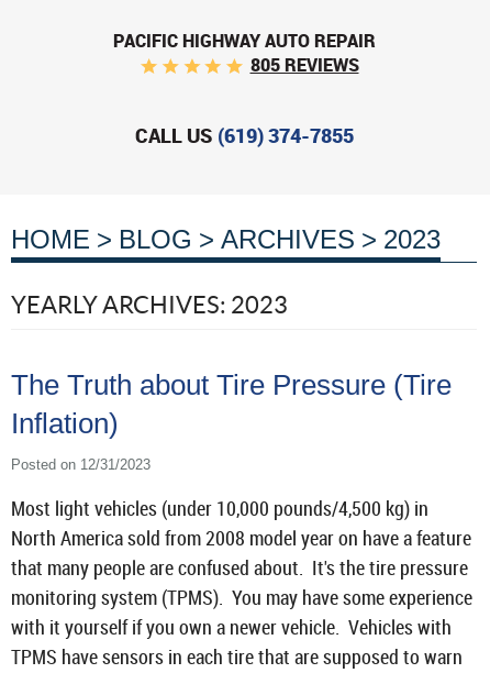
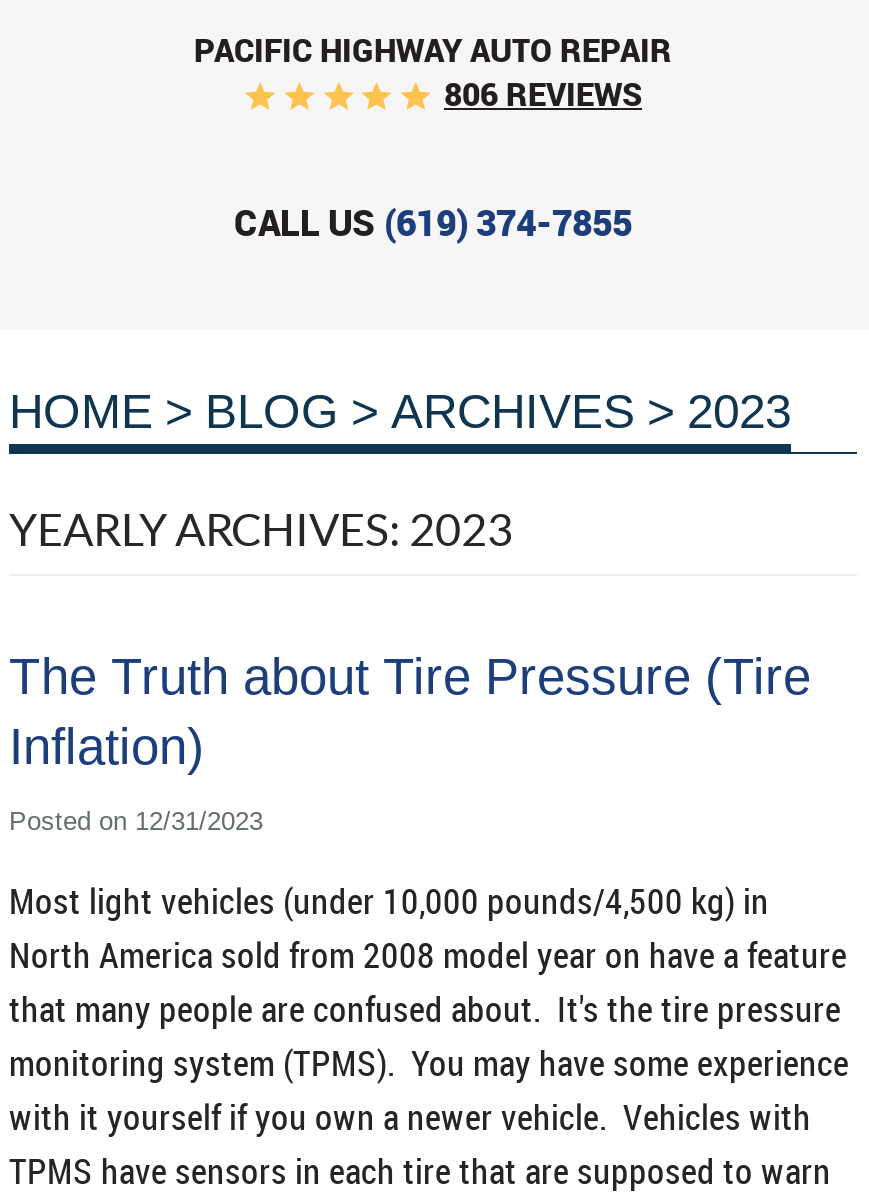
[250,53,359,77] 805 REVIEWS -> [444,72,642,116] 806 REVIEWS

